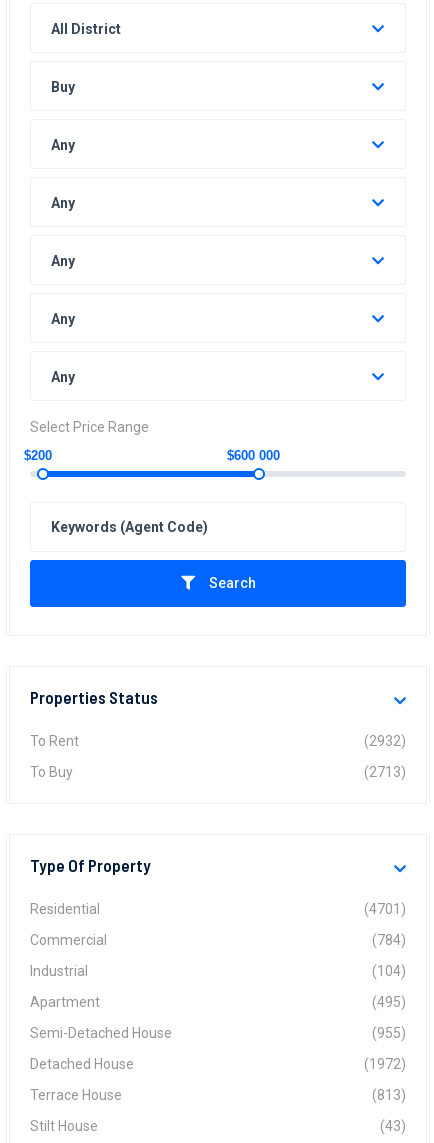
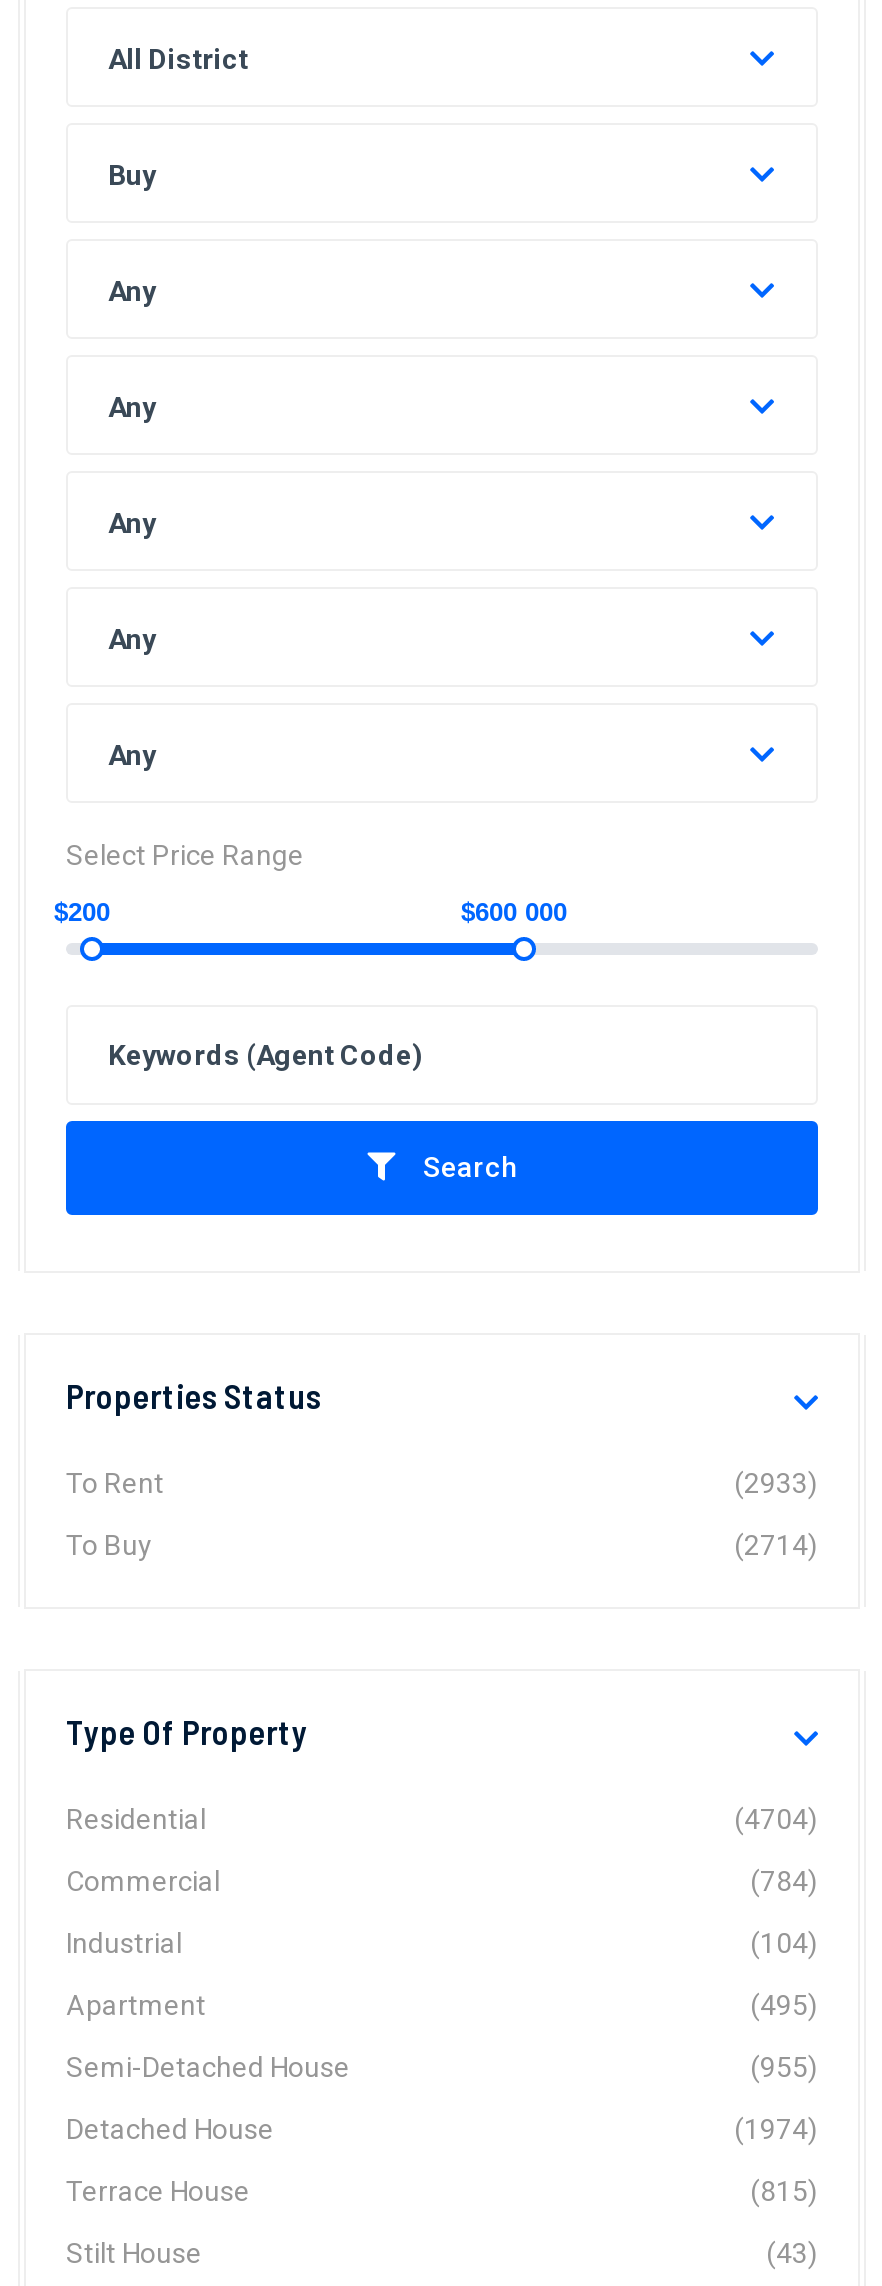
[364,733,406,749] (2932) -> [734,1467,818,1499] (2933)
[364,764,406,780] (2713) -> [734,1529,818,1561] (2714)
[364,901,406,917] (4701) -> [734,1803,818,1835] (4704)
[364,1056,406,1072] (1972) -> [734,2113,818,2145] (1974)
[372,1087,406,1103] (813) -> [750,2175,818,2207] (815)

